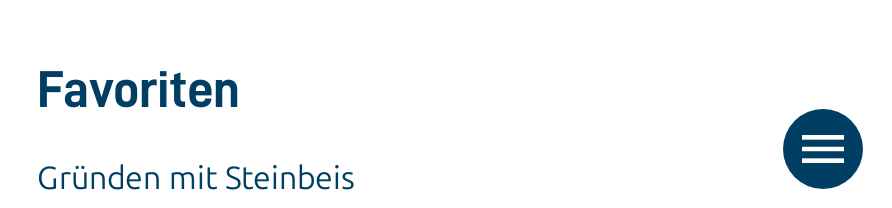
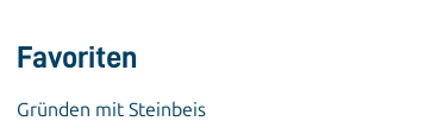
[781,107,865,191] [image] -> none

